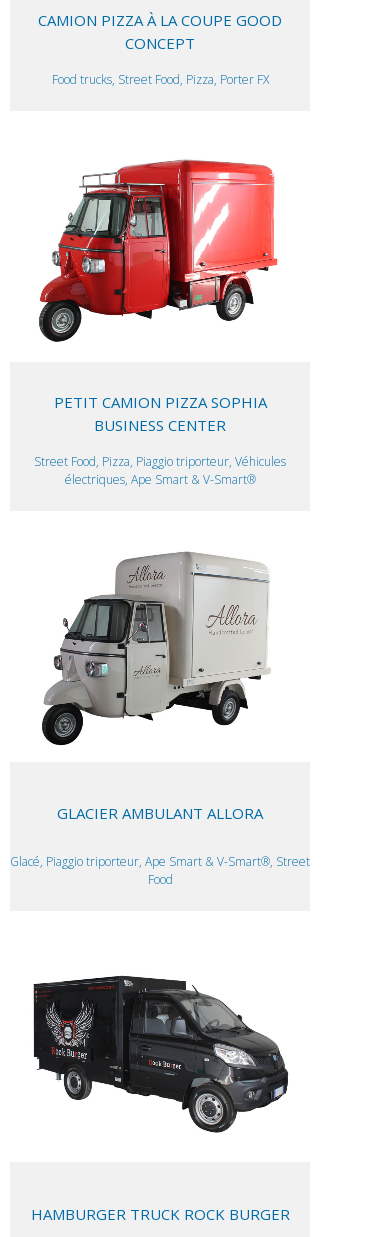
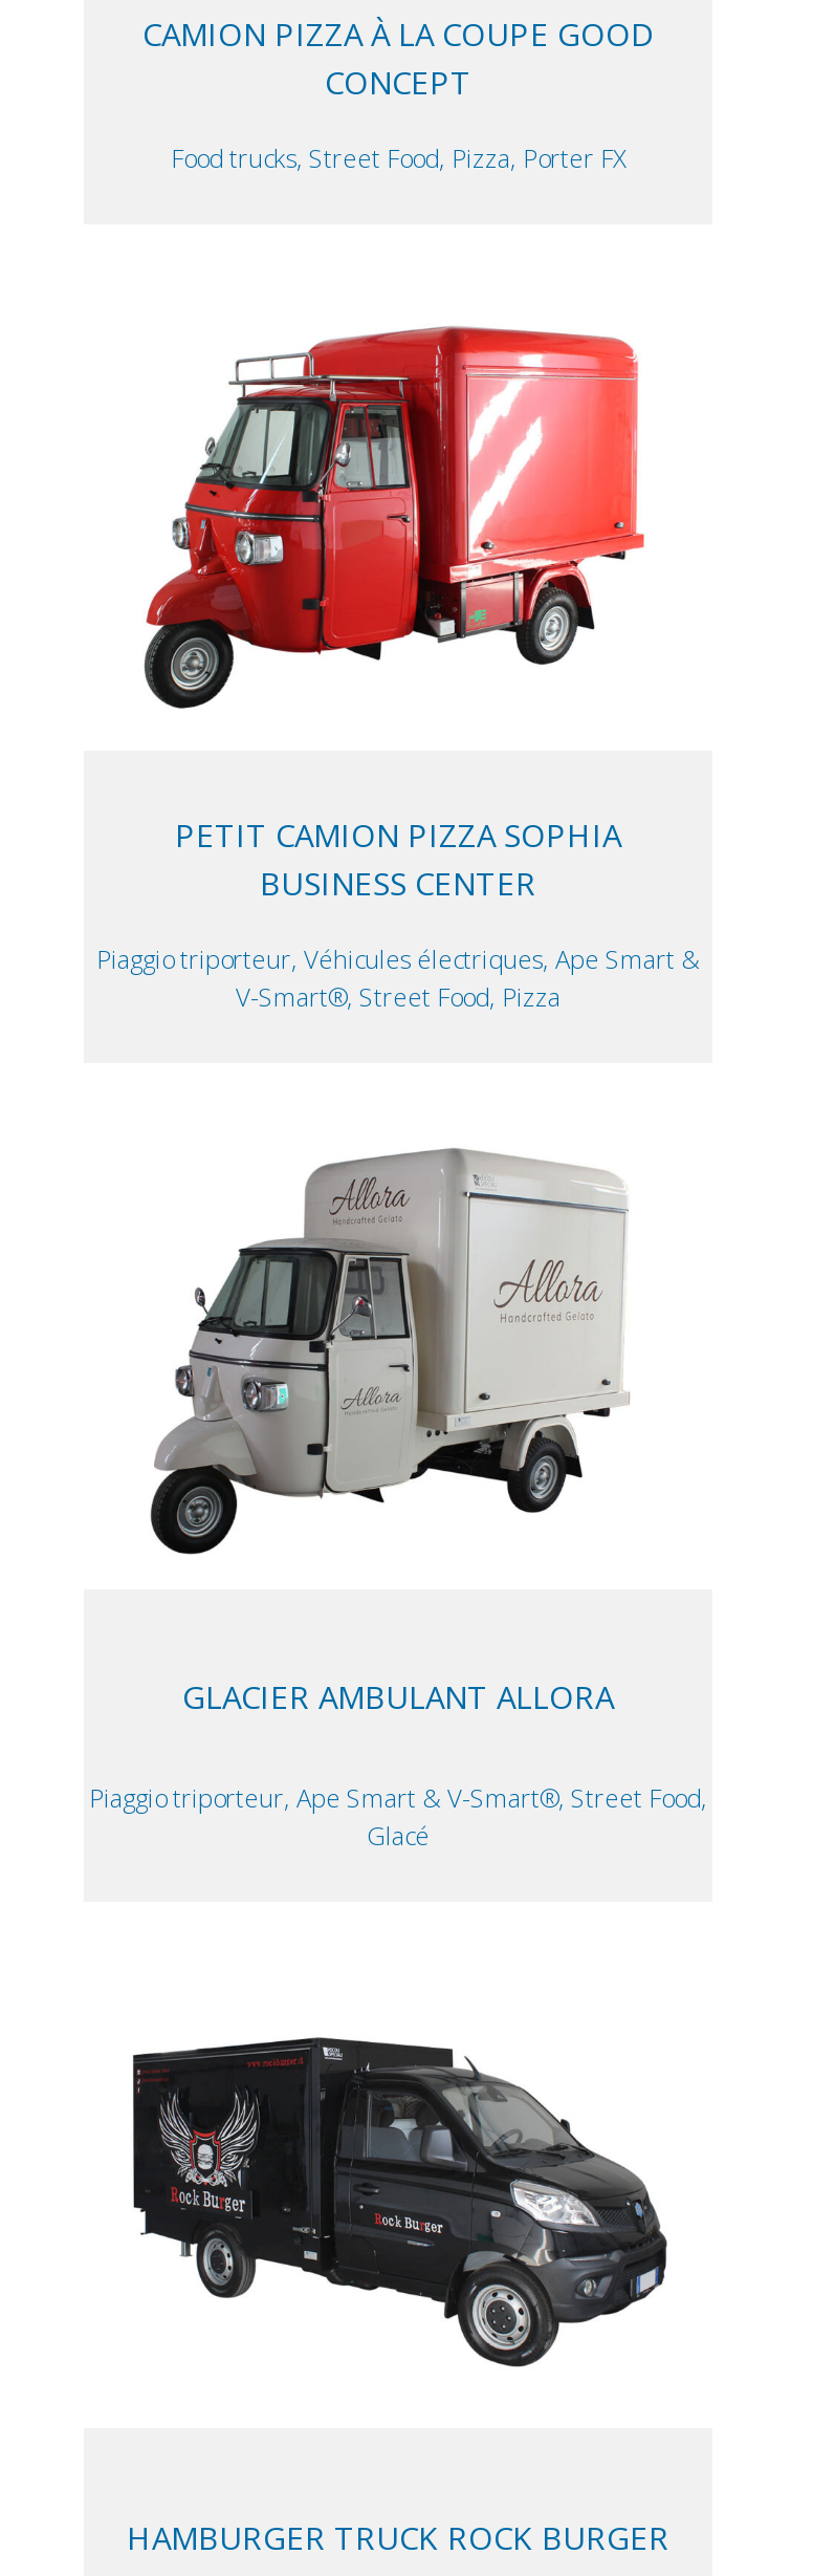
[34,453,286,488] Street Food, Pizza, Piaggio triporteur, Véhicules | électriques, Ape Smart & V-Smart® -> [96,941,700,1014] Piaggio triporteur, Véhicules électriques, Ape Smart & | V-Smart®, Street Food, Pizza
[10,853,310,888] Glacé, Piaggio triporteur, Ape Smart & V-Smart®, Street | Food -> [89,1780,707,1853] Piaggio triporteur, Ape Smart & V-Smart®, Street Food, | Glacé

